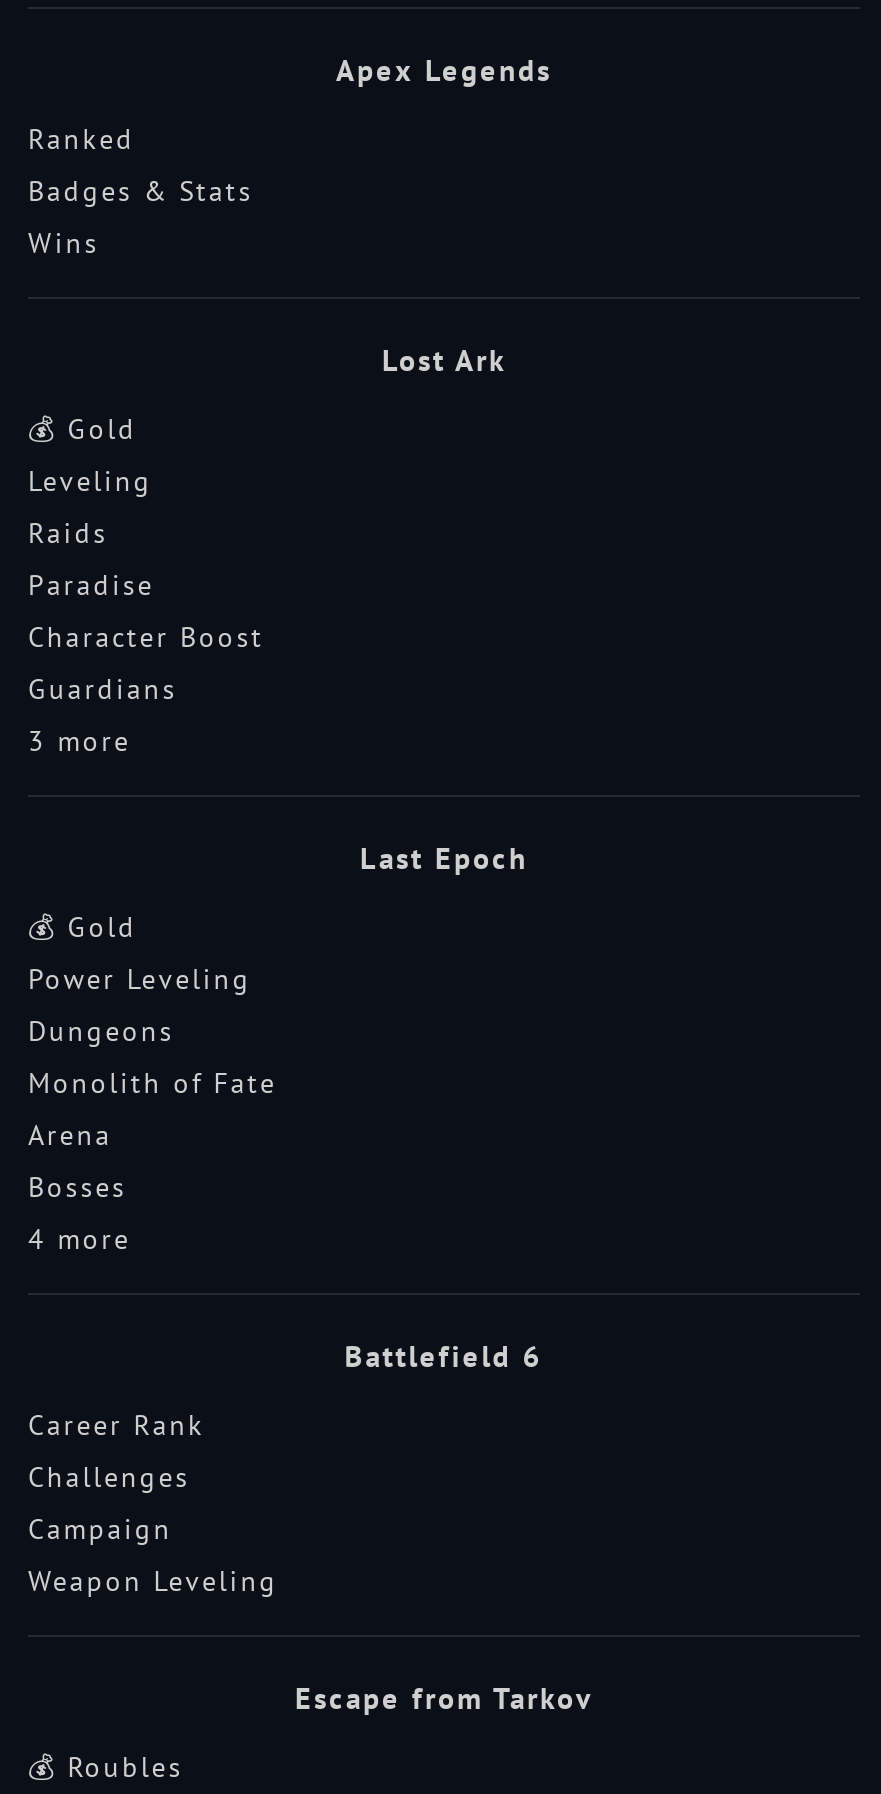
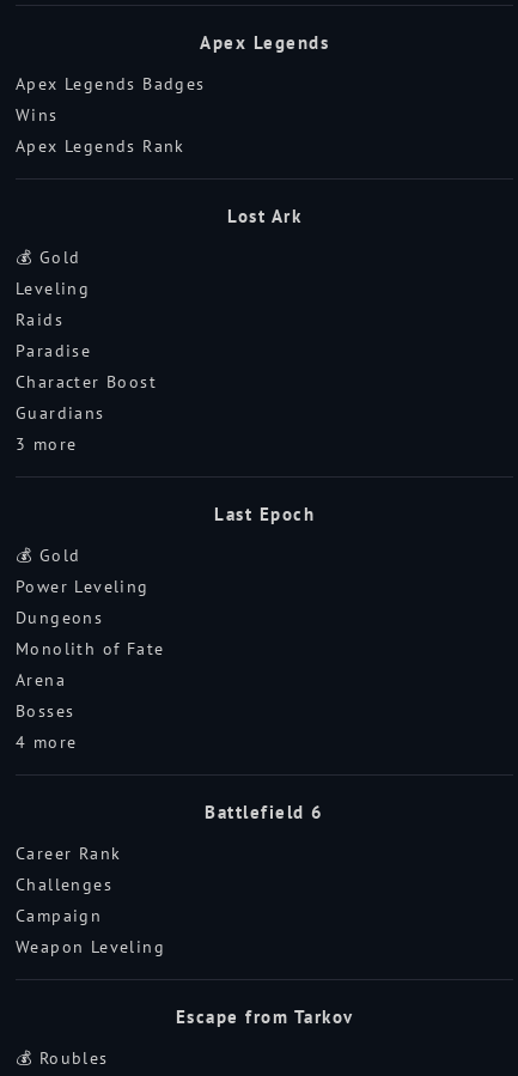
[28,121,253,209] Ranked | Badges & Stats -> [16,73,205,95] Apex Legends Badges
moved [28,225,99,261] -> [16,104,58,126]: Wins
none -> [16,135,185,157] Apex Legends Rank

